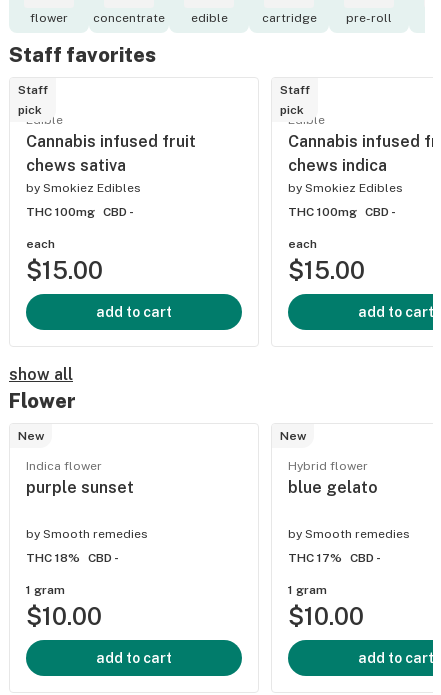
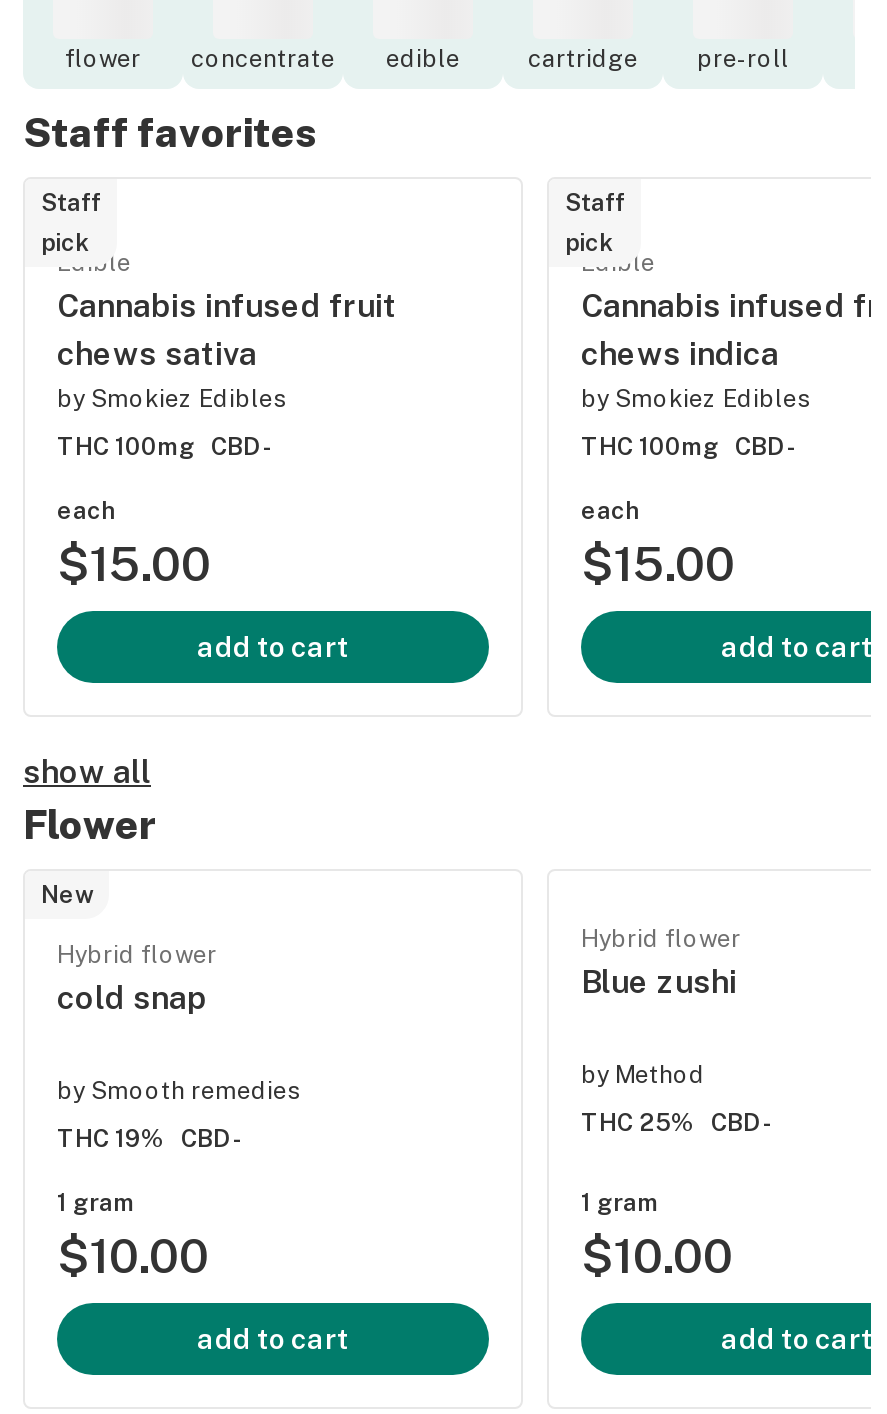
[280,429,306,443] New -> none
[26,459,134,497] Indica flower | purple sunset -> [57,941,217,1017] Hybrid flower | cold snap
[288,478,378,497] blue gelato -> [581,963,737,1001] Blue zushi
[288,527,410,541] by Smooth remedies -> [581,1061,705,1089] by Method
[26,551,119,565] THC 18% CBD - -> [57,1125,243,1153] THC 19% CBD -
[288,551,381,565] THC 17% CBD - -> [581,1109,773,1137] THC 25% CBD -

